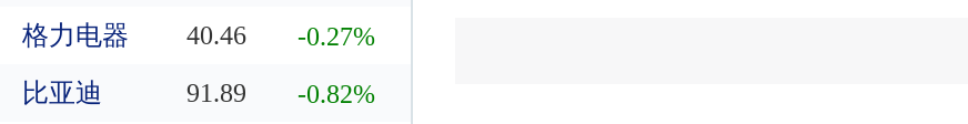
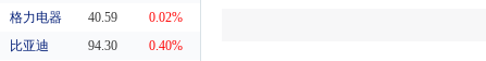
[186,20,246,51] 40.46 -> [88,10,117,25] 40.59
[298,20,375,51] -0.27% -> [149,10,183,25] 0.02%
[186,77,246,108] 91.89 -> [88,38,117,53] 94.30
[298,78,375,109] -0.82% -> [149,38,183,54] 0.40%

